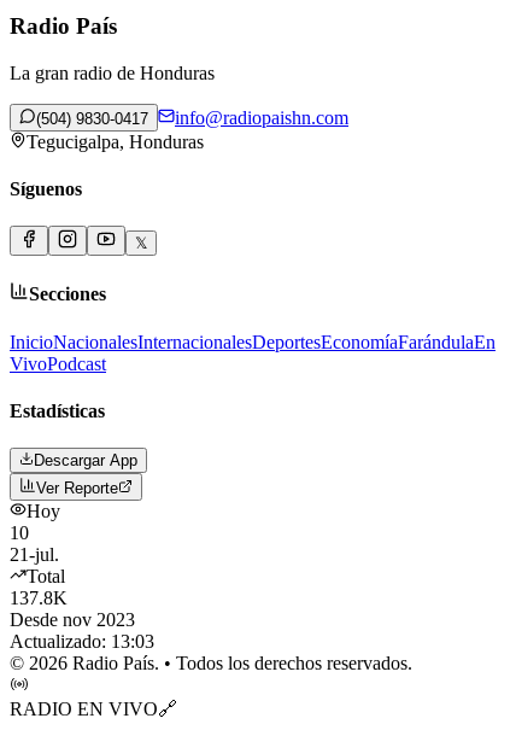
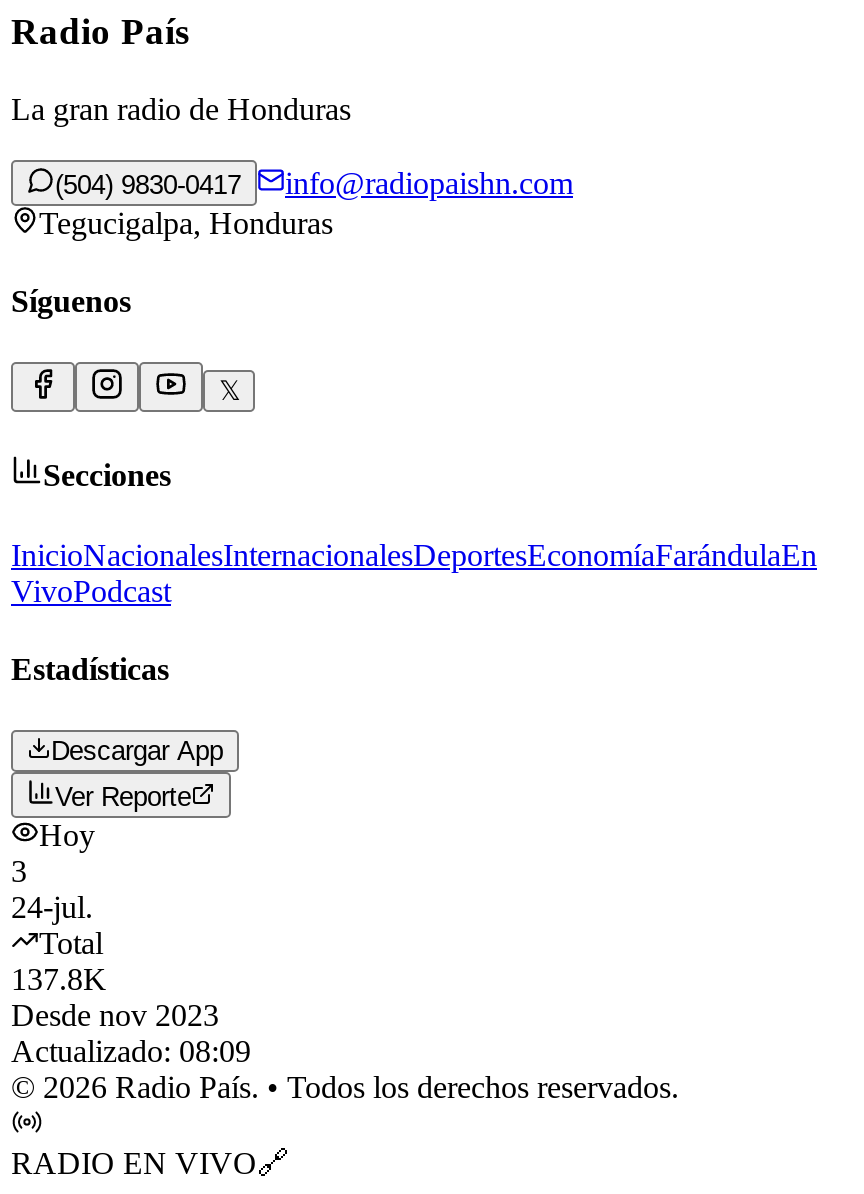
[10,523,59,565] 10 | 21-jul. -> [11,854,93,924] 3 | 24-jul.
[10,631,154,652] Actualizado: 13:03 -> [11,1034,251,1068] Actualizado: 08:09

